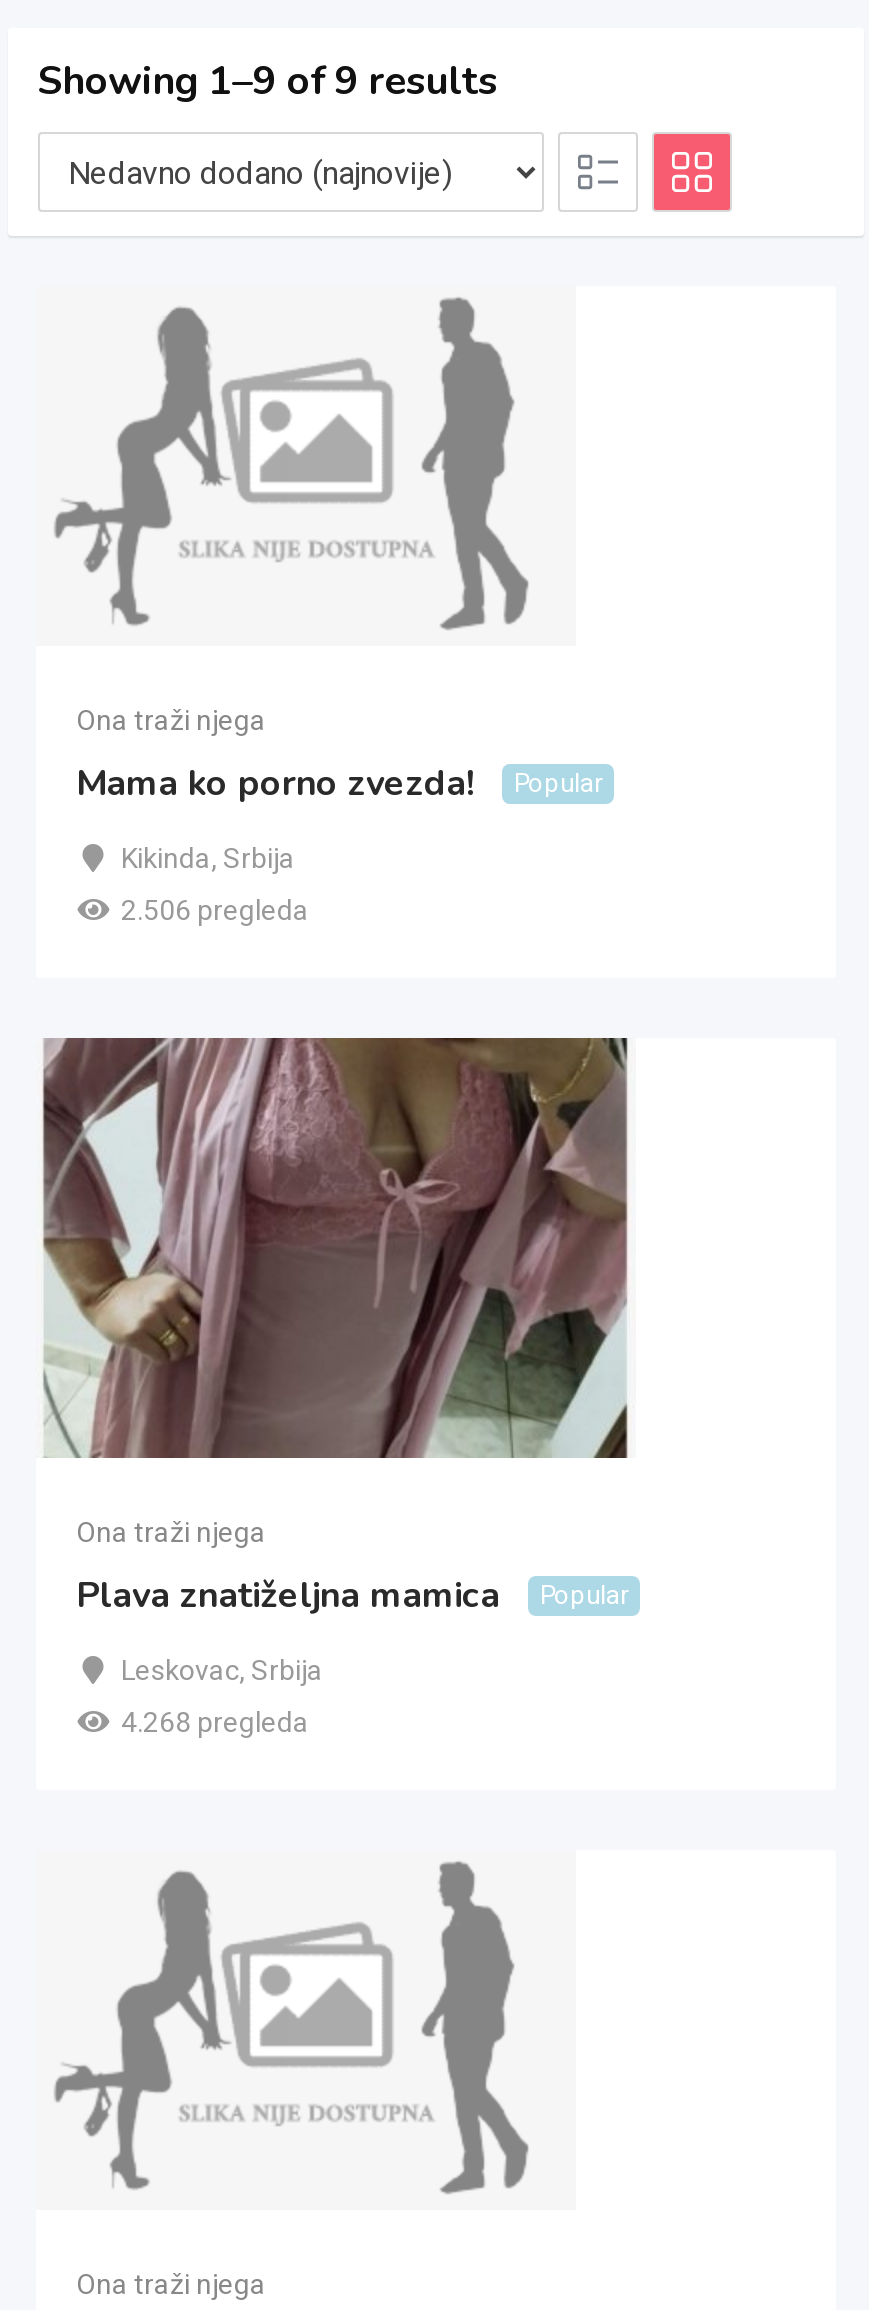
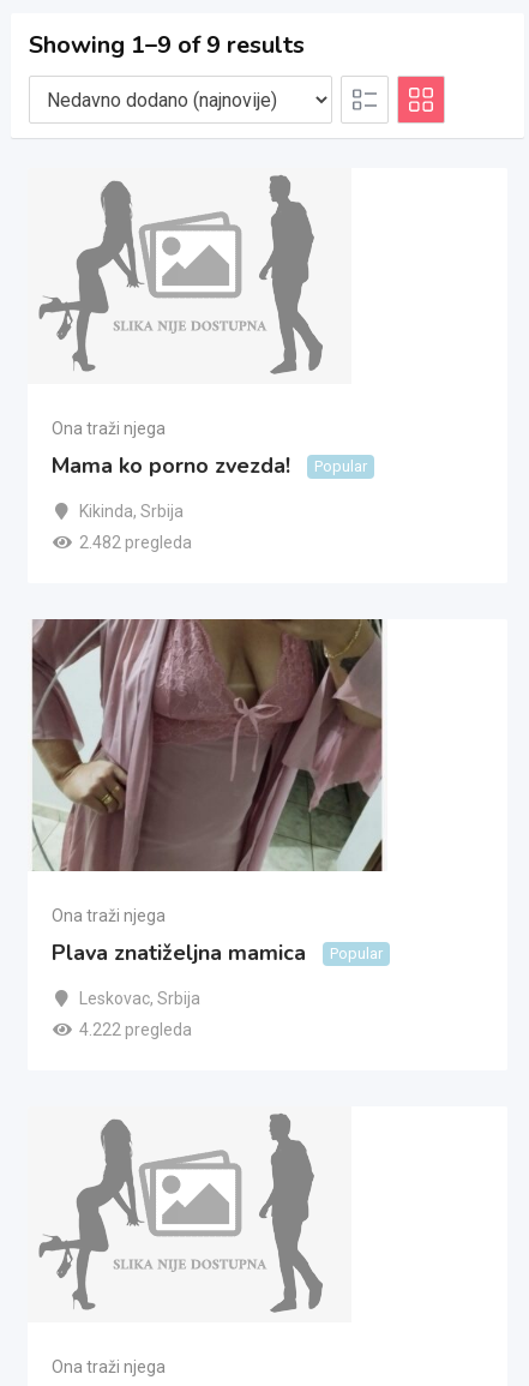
[121,894,309,926] 2.506 pregleda -> [79,533,191,552] 2.482 pregleda
[121,1706,309,1738] 4.268 pregleda -> [79,1020,191,1039] 4.222 pregleda

